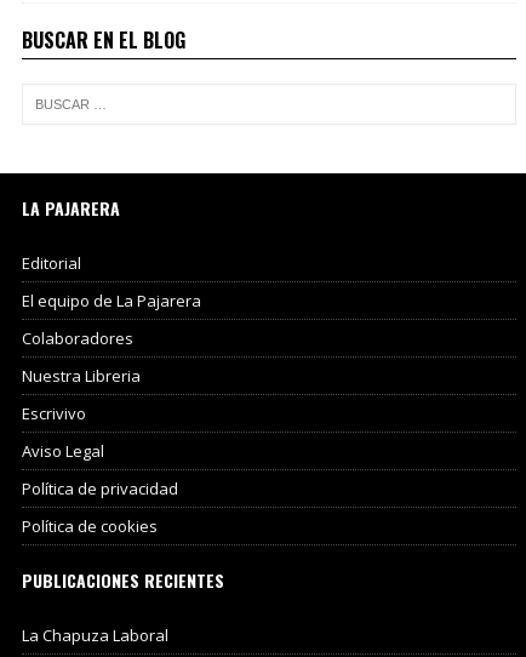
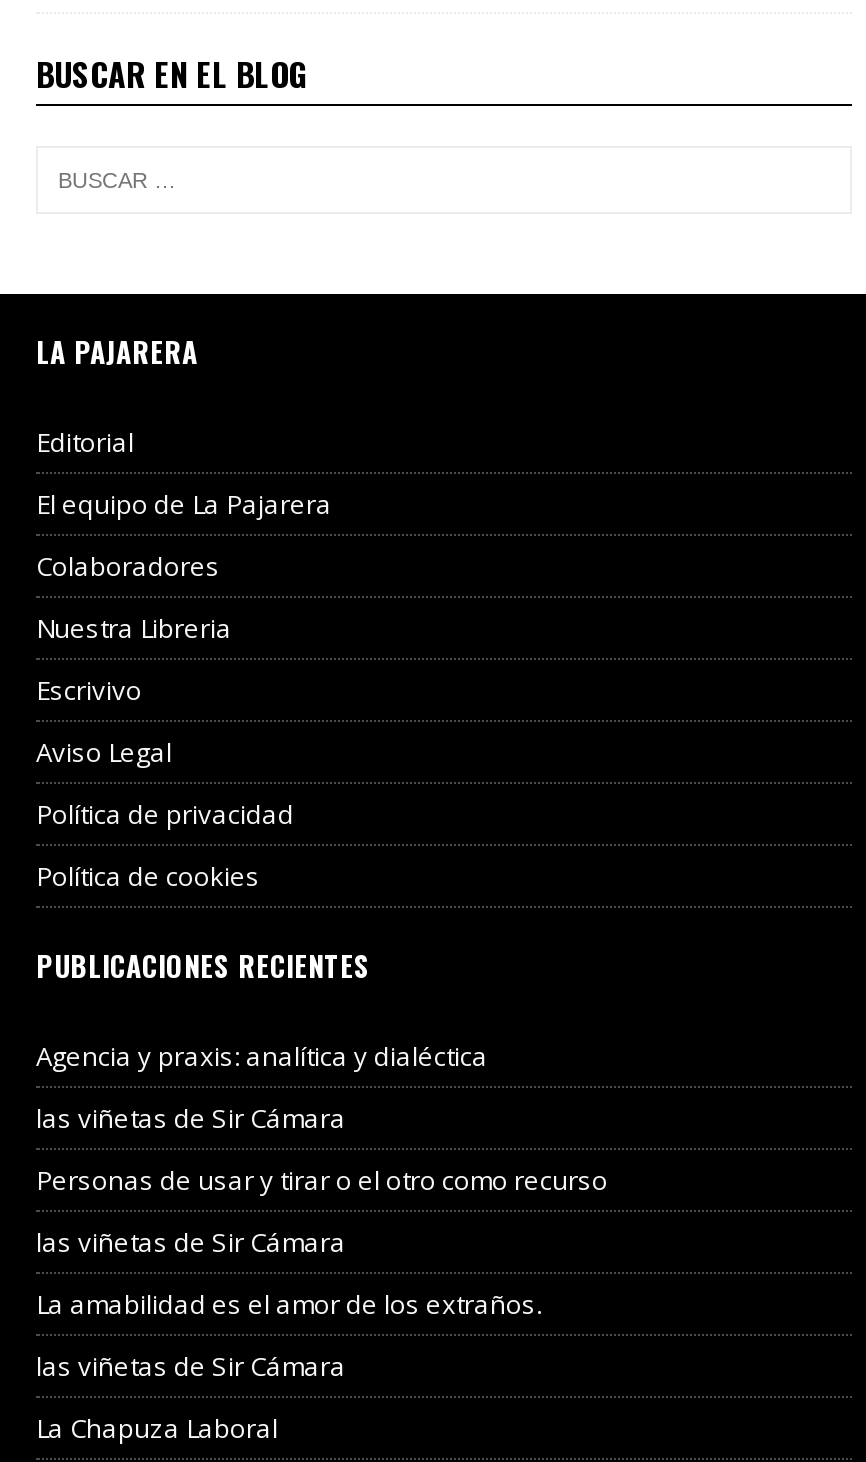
none -> [36,1038,608,1384] Agencia y praxis: analítica y dialéctica | las viñetas de Sir Cámara | Personas de usar y tirar o el otro como recurso | las viñetas de Sir Cámara | La amabilidad es el amor de los extraños. | las viñetas de Sir Cámara

